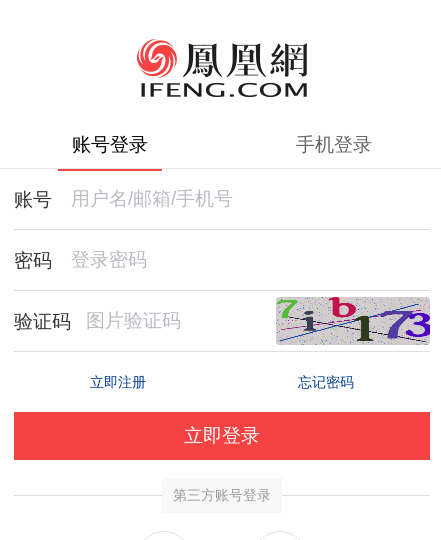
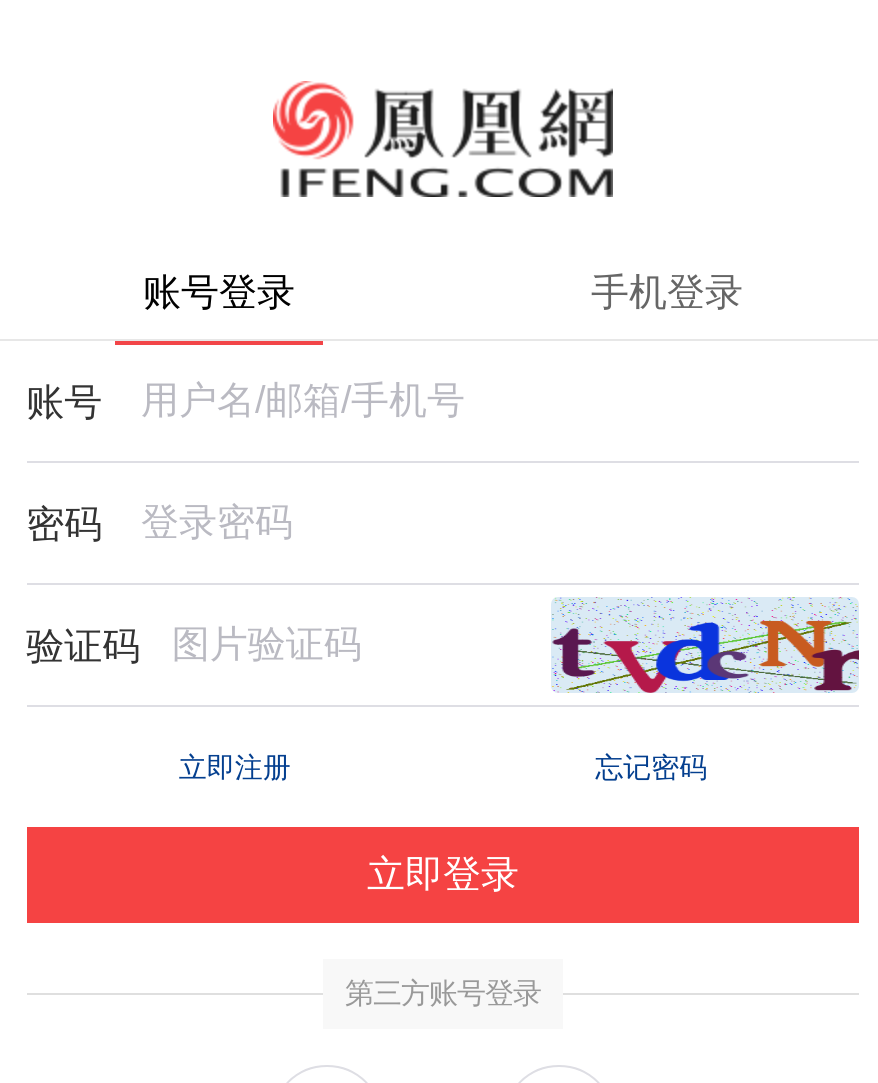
[276,296,431,345] [image] -> [553,597,861,695] [image]

